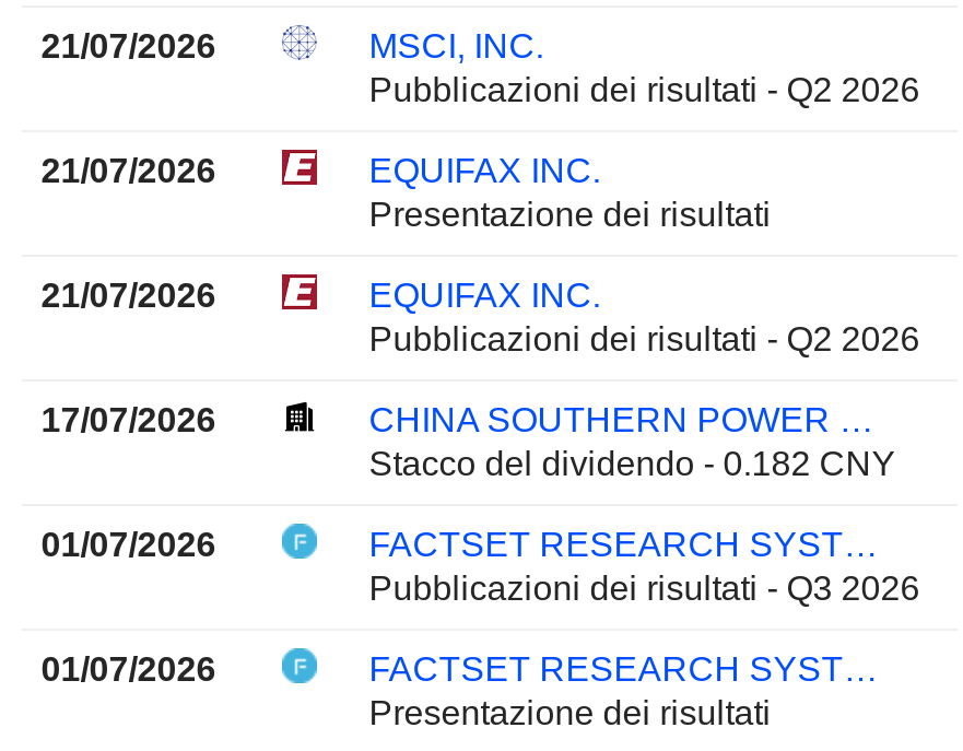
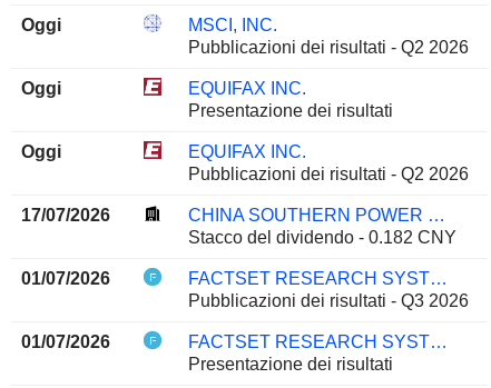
[41,26,216,64] 21/07/2026 -> [21,15,61,34] Oggi
[41,151,216,188] 21/07/2026 -> [21,78,61,97] Oggi
[41,276,216,313] 21/07/2026 -> [21,142,61,161] Oggi

